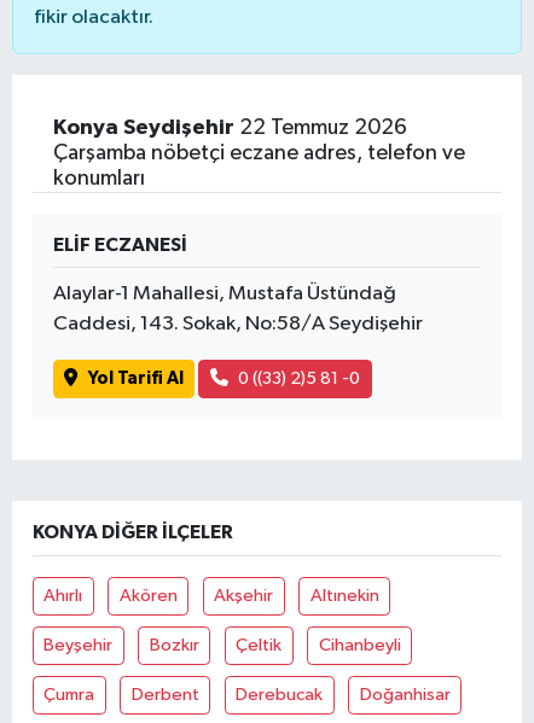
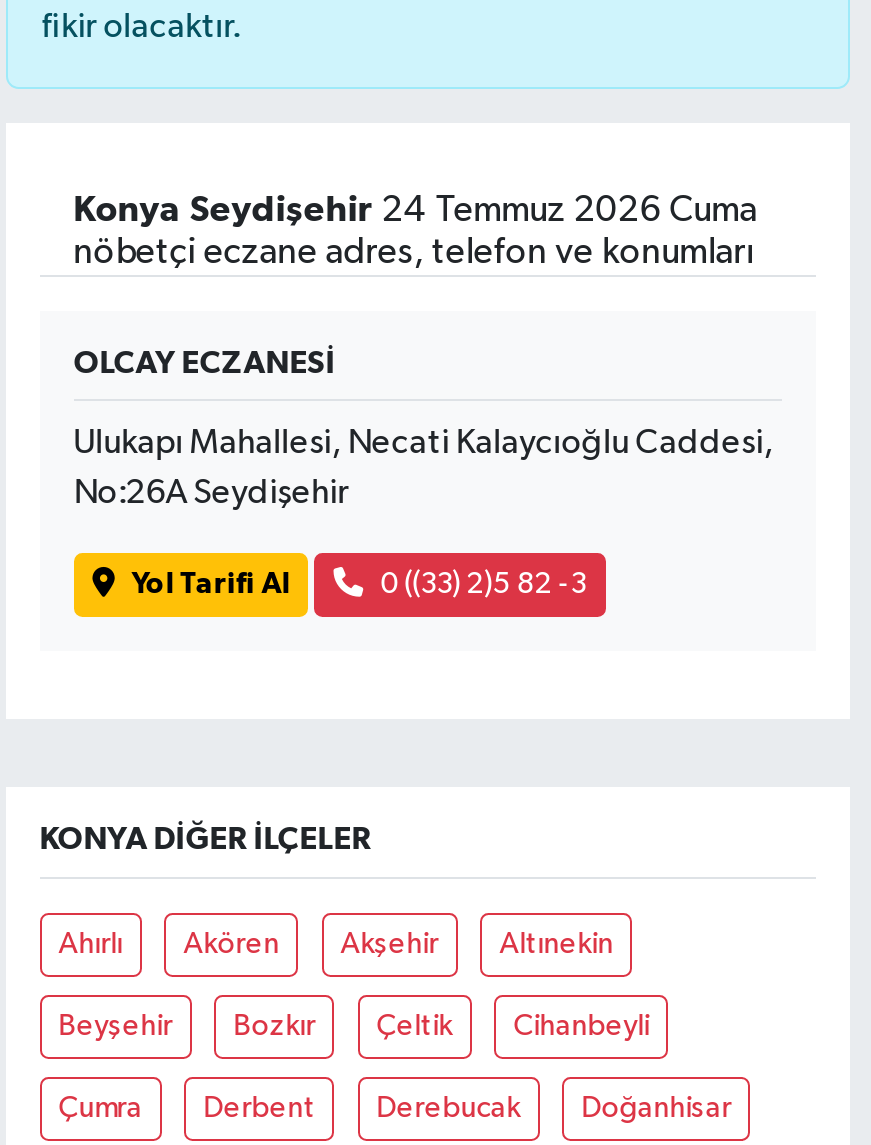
[53,117,465,189] Konya Seydişehir 22 Temmuz 2026 | Çarşamba nöbetçi eczane adres, telefon ve | konumları -> [74,192,758,270] Konya Seydişehir 24 Temmuz 2026 Cuma | nöbetçi eczane adres, telefon ve konumları
[53,235,187,254] ELİF ECZANESİ -> [74,346,336,378] OLCAY ECZANESİ
[53,283,396,304] Alaylar-1 Mahallesi, Mustafa Üstündağ -> [74,426,774,460] Ulukapı Mahallesi, Necati Kalaycıoğlu Caddesi,
[53,313,423,334] Caddesi, 143. Sokak, No:58/A Seydişehir -> [74,476,350,510] No:26A Seydişehir
[238,369,360,387] 0 ((33) 2)5 81 -0 -> [380,569,586,599] 0 ((33) 2)5 82 -3

